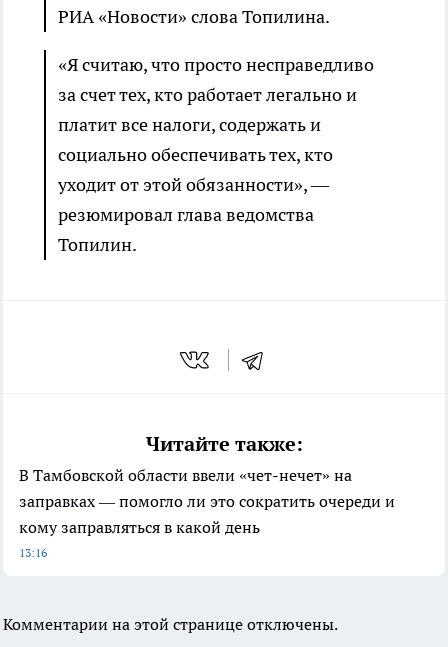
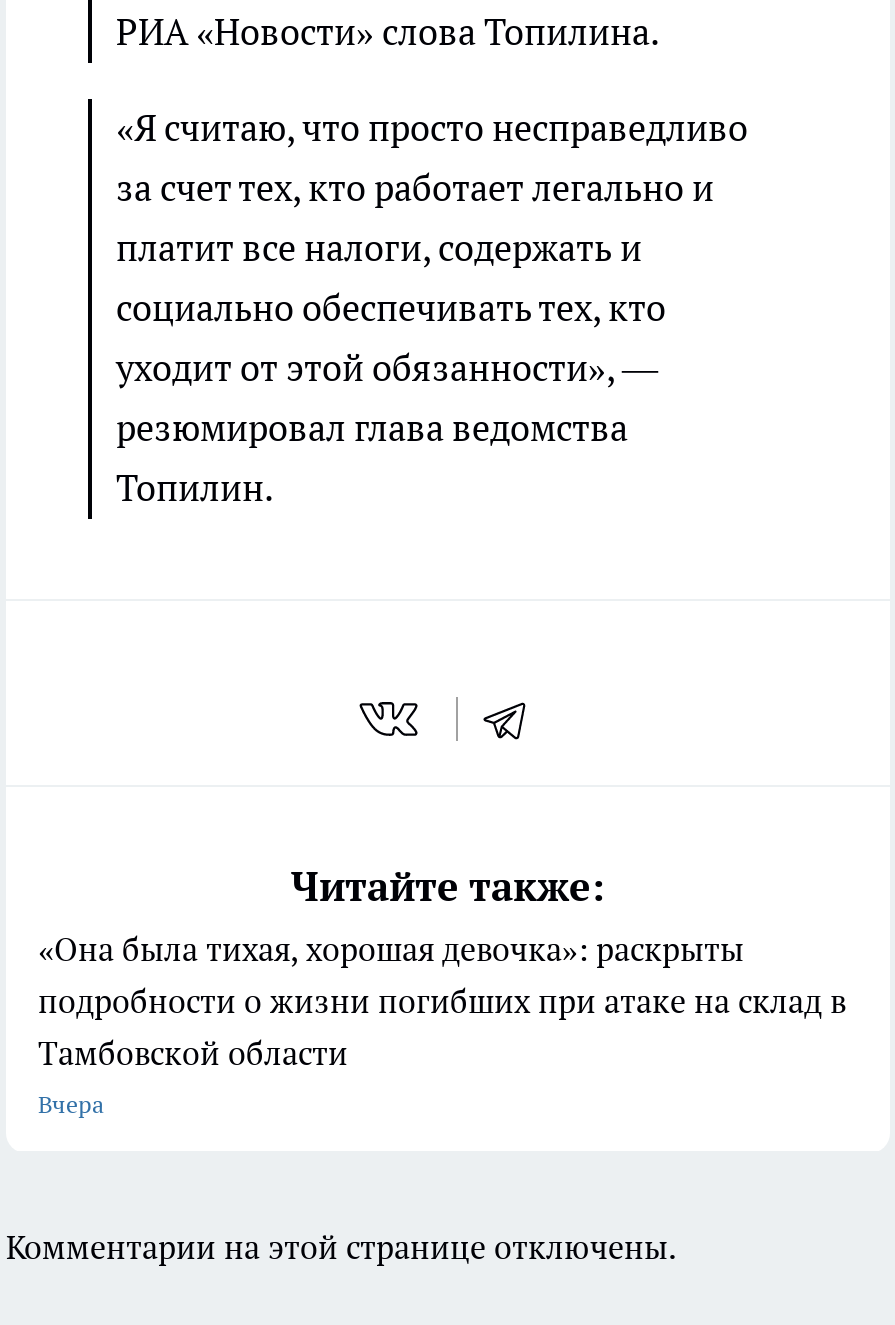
[19,465,395,560] В Тамбовской области ввели «чет-нечет» на | заправках — помогло ли это сократить очереди и | кому заправляться в какой день | 13:16 -> [38,928,846,1118] «Она была тихая, хорошая девочка»: раскрыты | подробности о жизни погибших при атаке на склад в | Тамбовской области | Вчера

